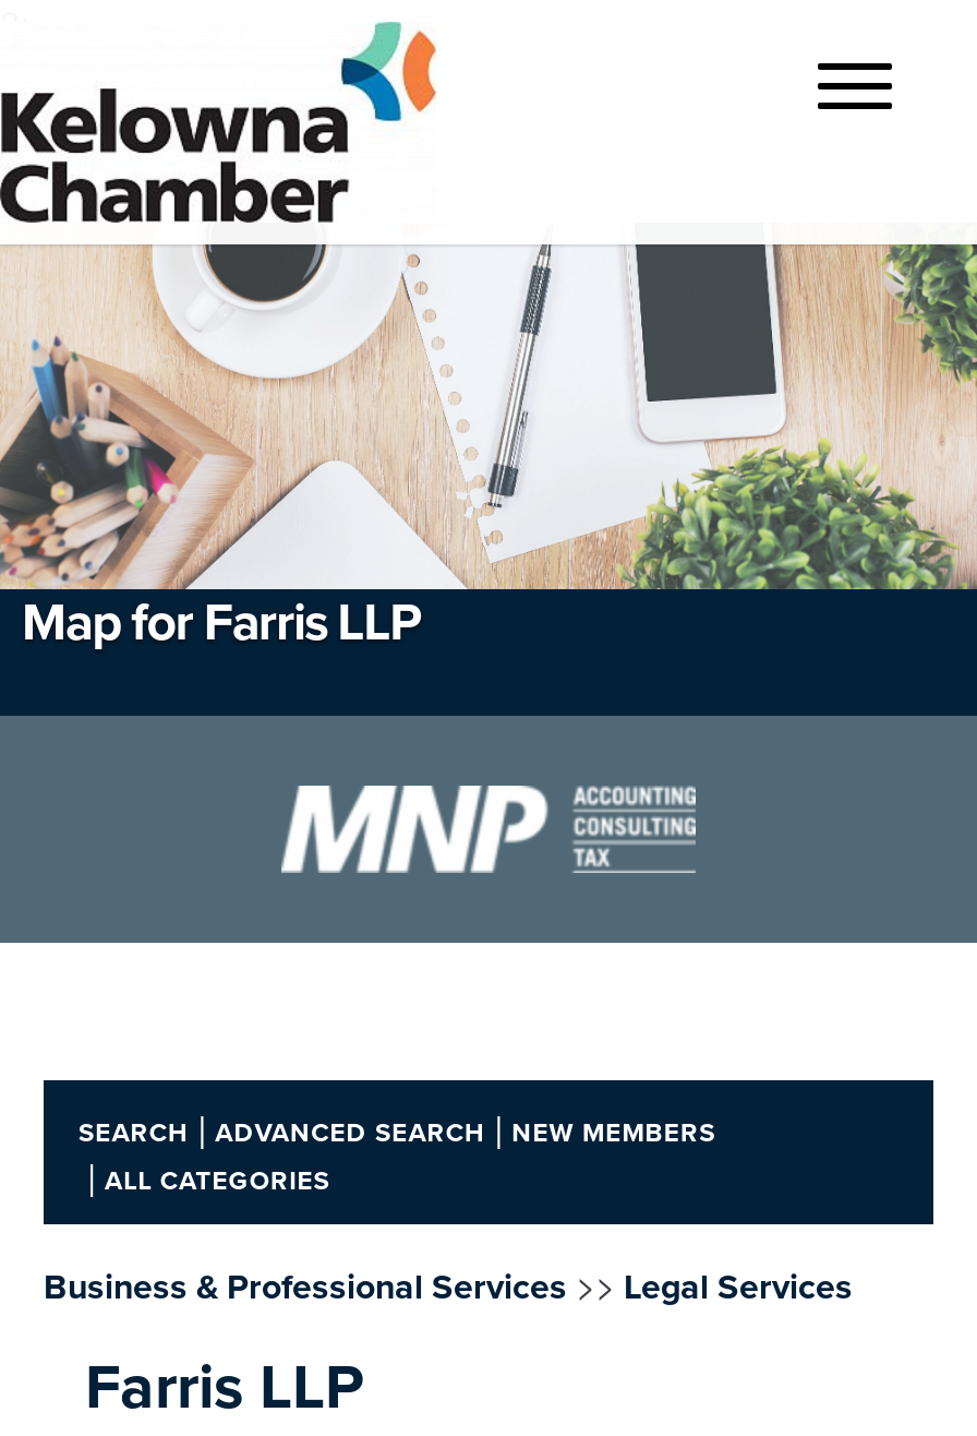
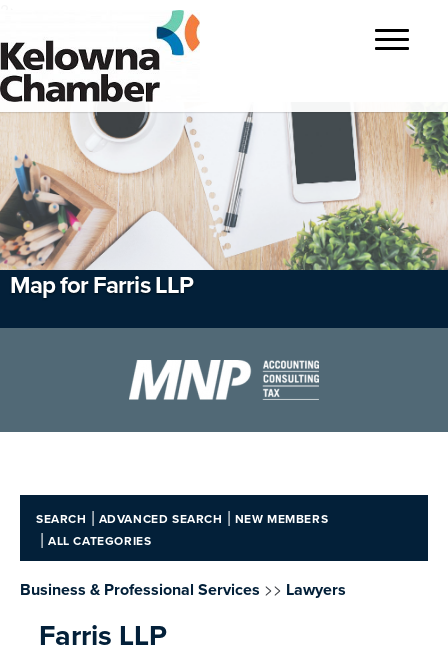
[44,1260,853,1310] Business & Professional Services >> Legal Services -> [20,577,346,600] Business & Professional Services >> Lawyers

